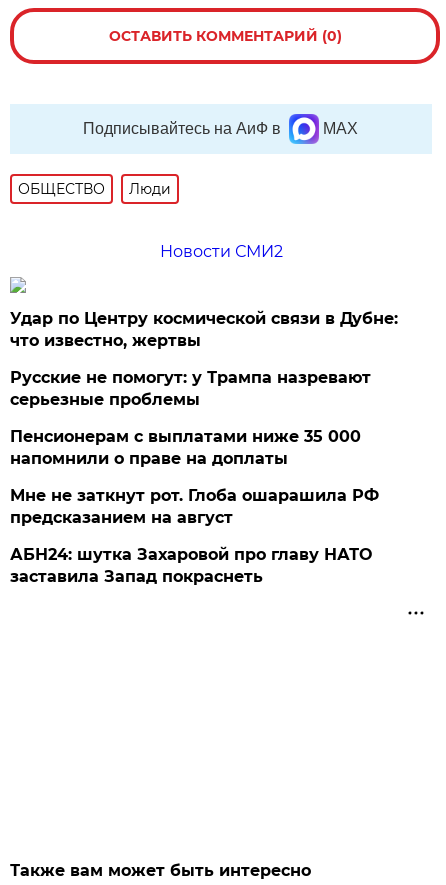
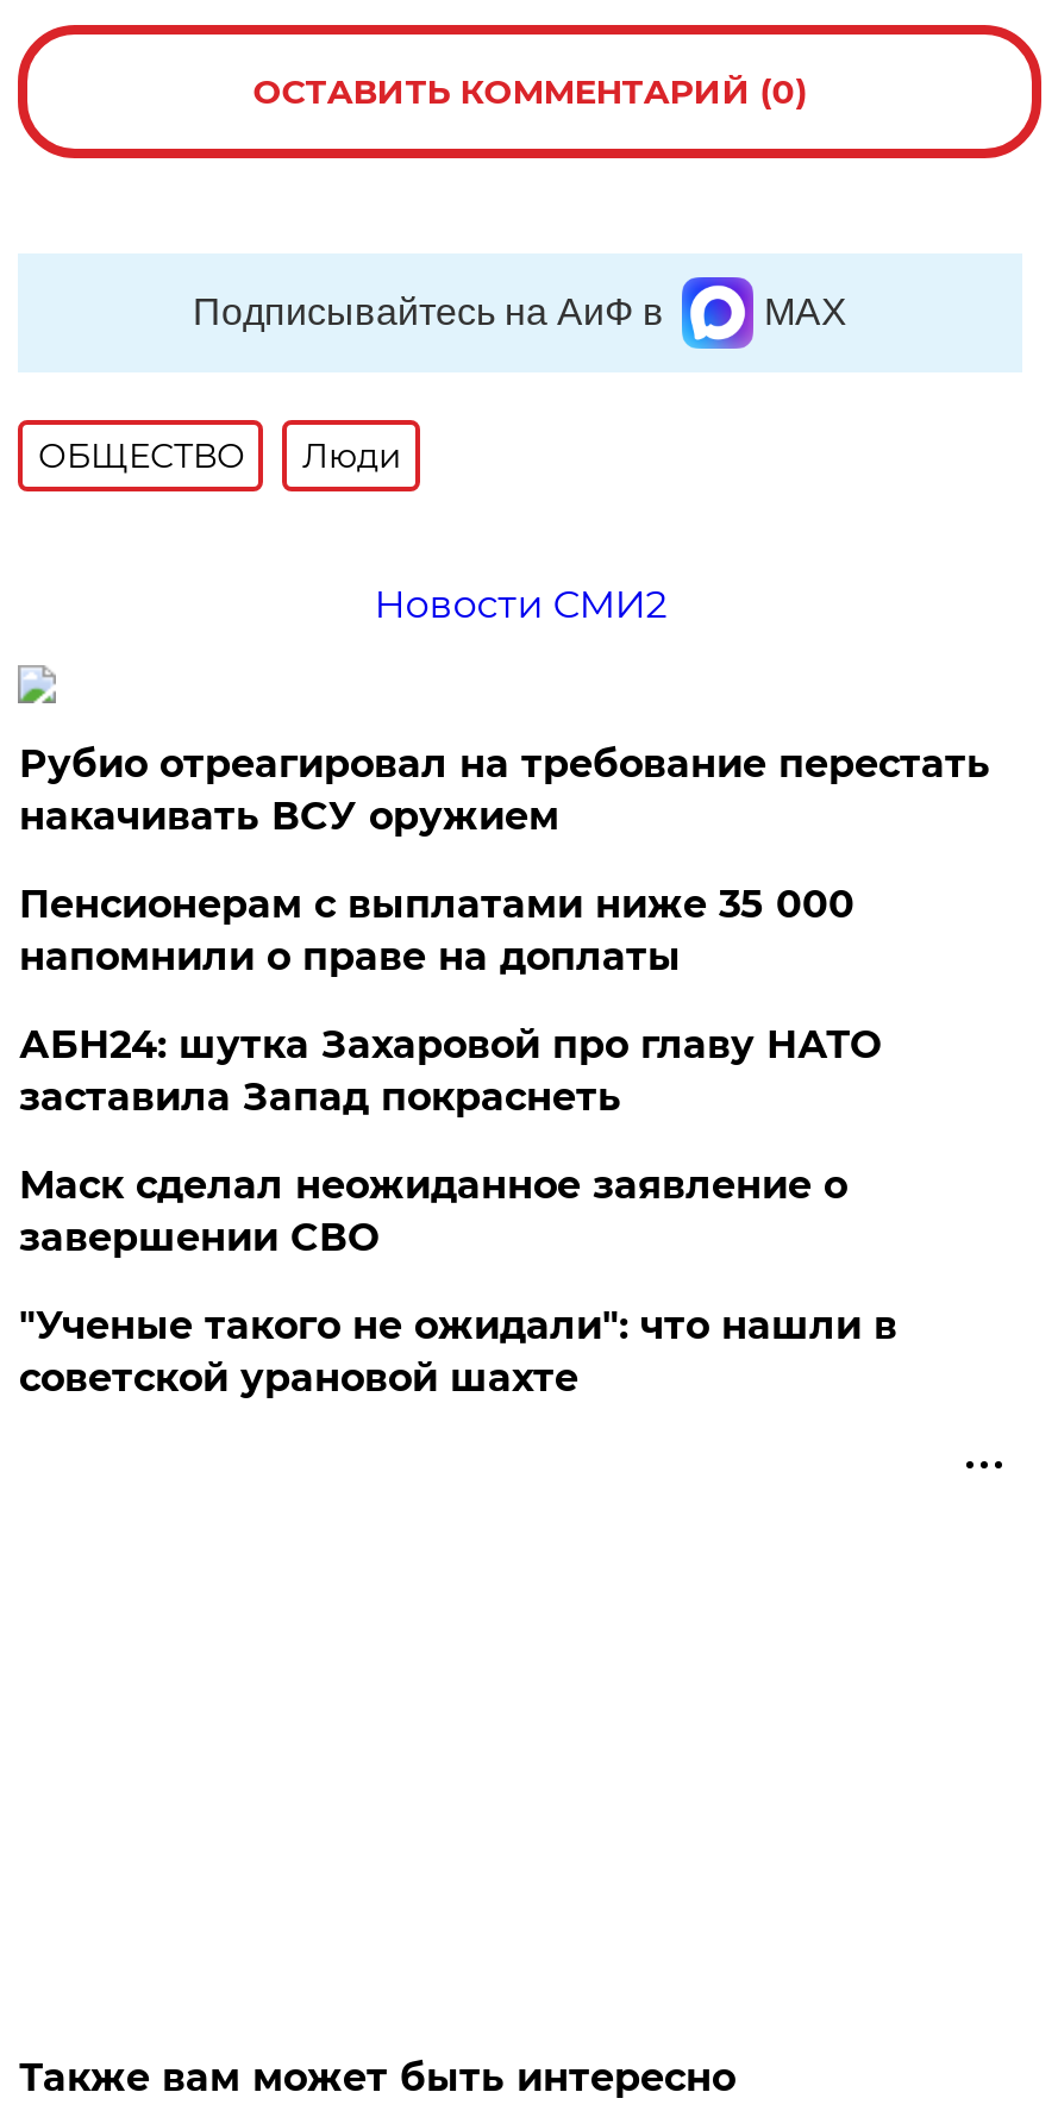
[10,309,398,409] Удар по Центру космической связи в Дубне: | что известно, жертвы | Русские не помогут: у Трампа назревают | серьезные проблемы -> [19,741,990,839] Рубио отреагировал на требование перестать | накачивать ВСУ оружием
moved [10,427,361,468] -> [19,882,854,979]: Пенсионерам с выплатами ниже 35 000 | напомнили о праве на доплаты
[10,486,379,527] Мне не заткнут рот. Глоба ошарашила РФ | предсказанием на август -> none
moved [10,545,372,586] -> [19,1022,880,1120]: АБН24: шутка Захаровой про главу НАТО | заставила Запад покраснеть
none -> [19,1163,897,1401] Маск сделал неожиданное заявление о | завершении СВО | "Ученые такого не ожидали": что нашли в | советской урановой шахте

